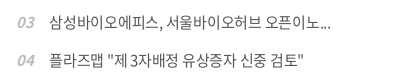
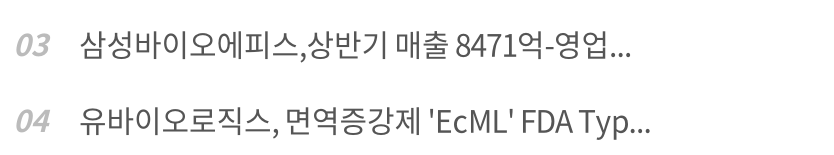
[49,11,331,33] 삼성바이오에피스, 서울바이오허브 오픈이노... -> [79,23,631,67] 삼성바이오에피스,상반기 매출 8471억-영업...
[49,49,304,71] 플라즈맵 "제 3자배정 유상증자 신중 검토" -> [79,99,651,143] 유바이오로직스, 면역증강제 'EcML' FDA Typ...

